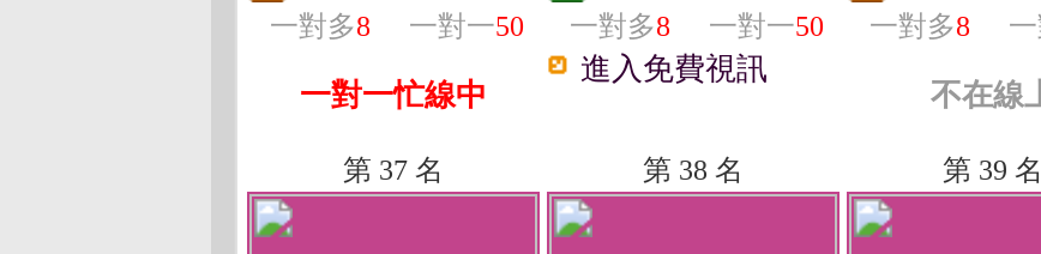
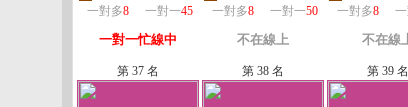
[409,10,524,43] 一對一50 -> [144,4,192,18] 一對一45
[580,50,768,86] 進入免費視訊 -> [237,32,289,47] 不在線上

